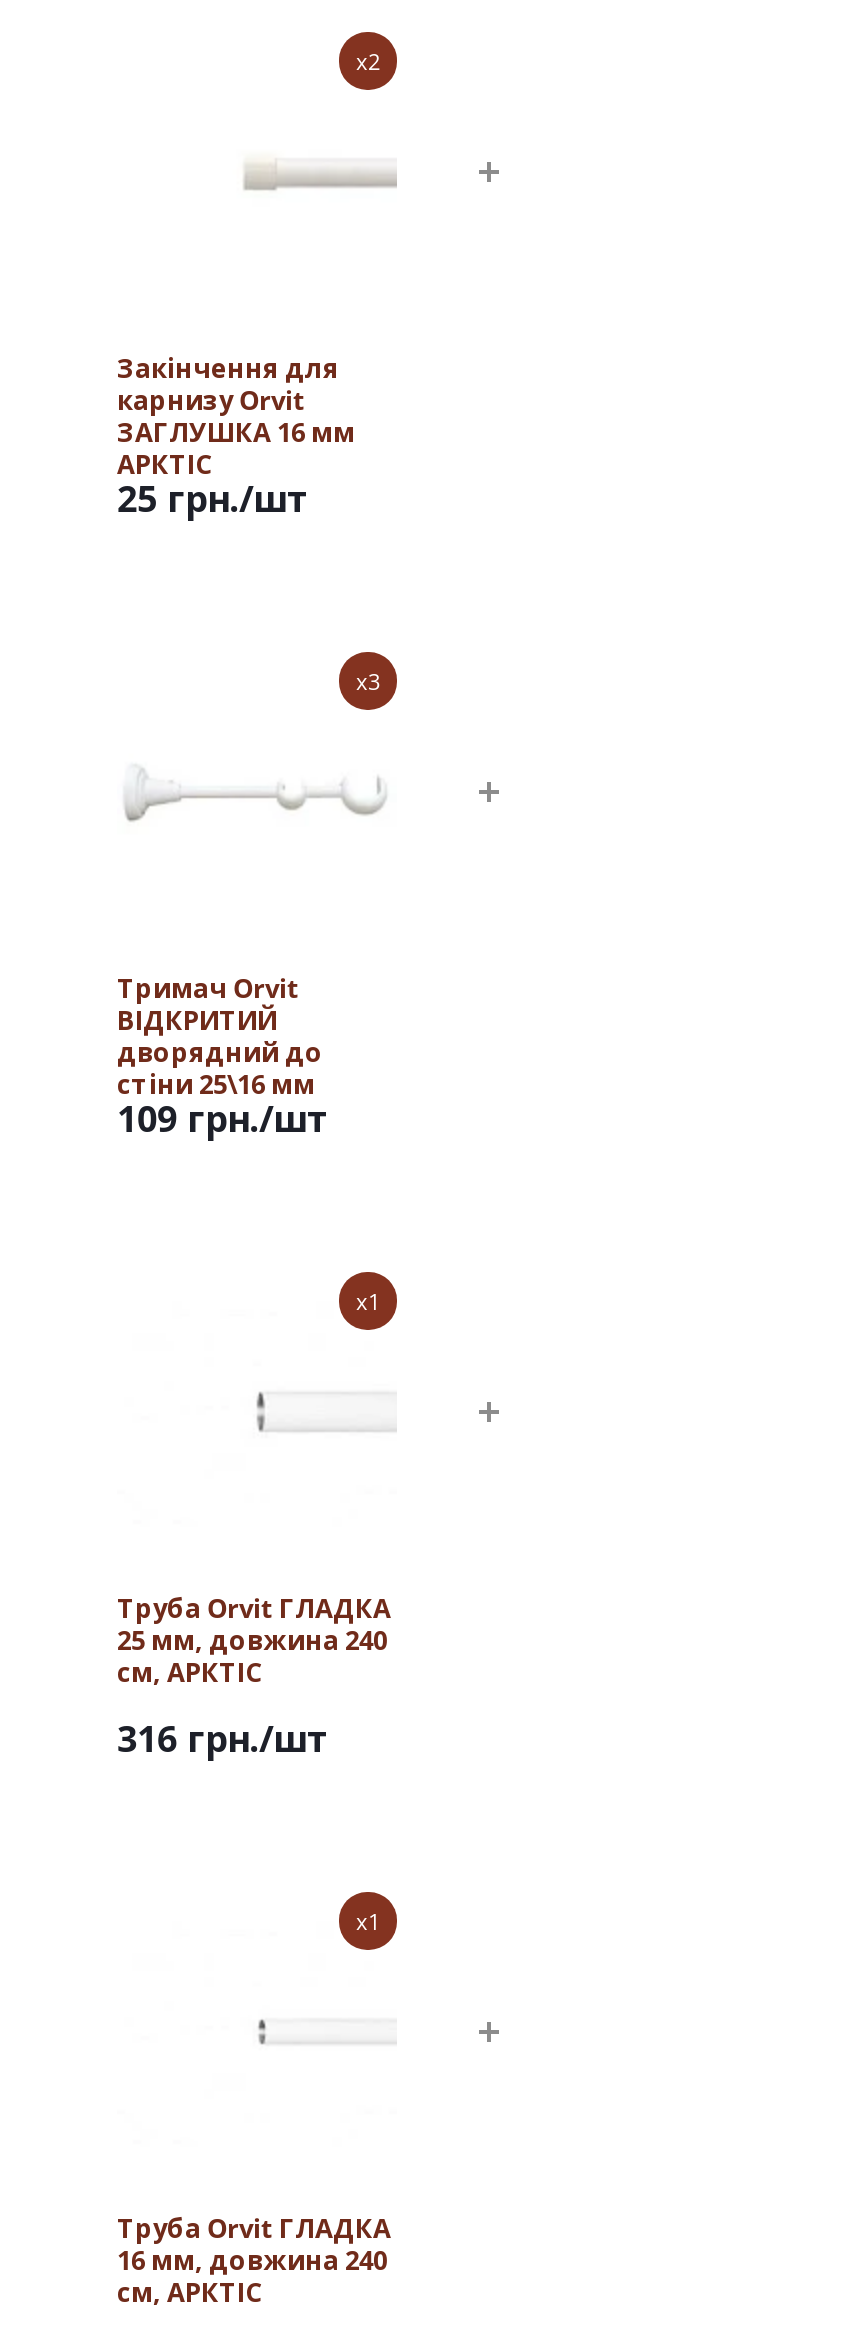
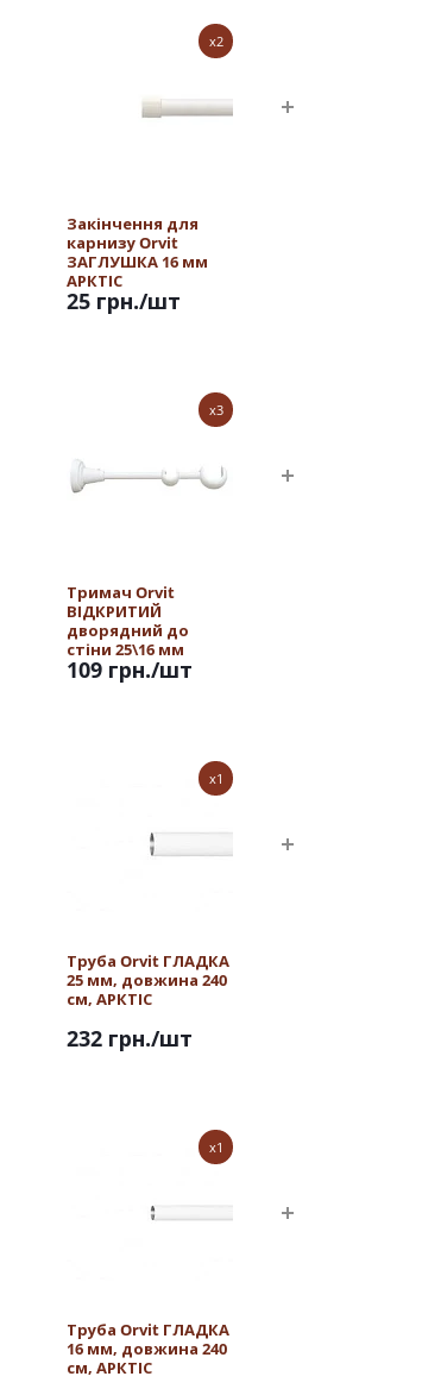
[117,1715,329,1763] 316 грн./шт -> [67,1025,193,1053] 232 грн./шт

